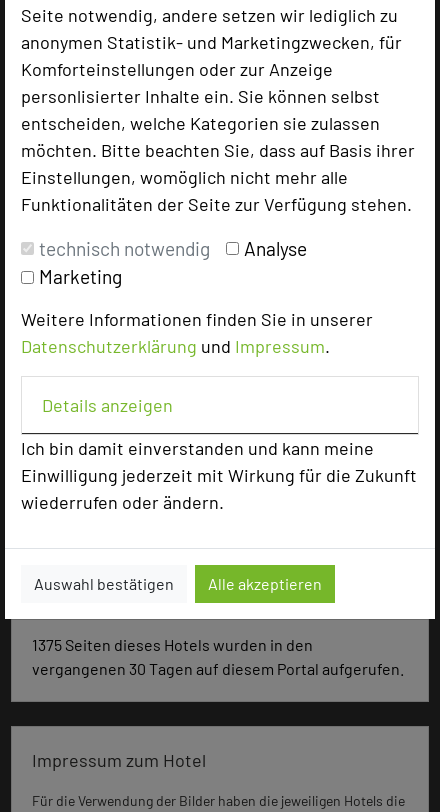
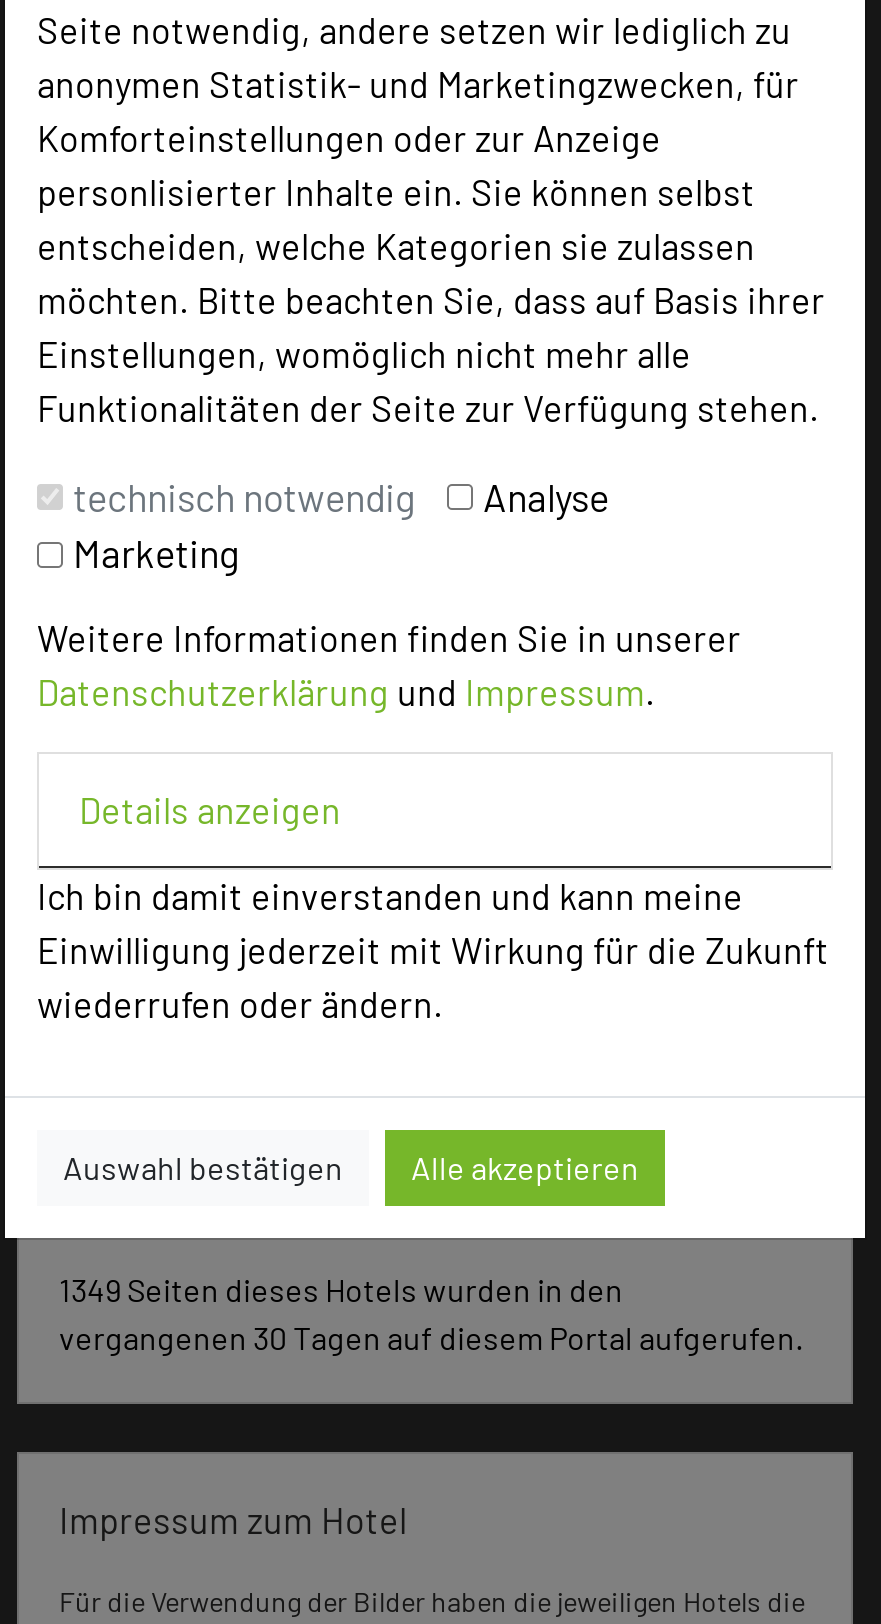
[32,635,313,654] 1375 Seiten dieses Hotels wurden in den -> [59,1270,623,1308] 1349 Seiten dieses Hotels wurden in den

